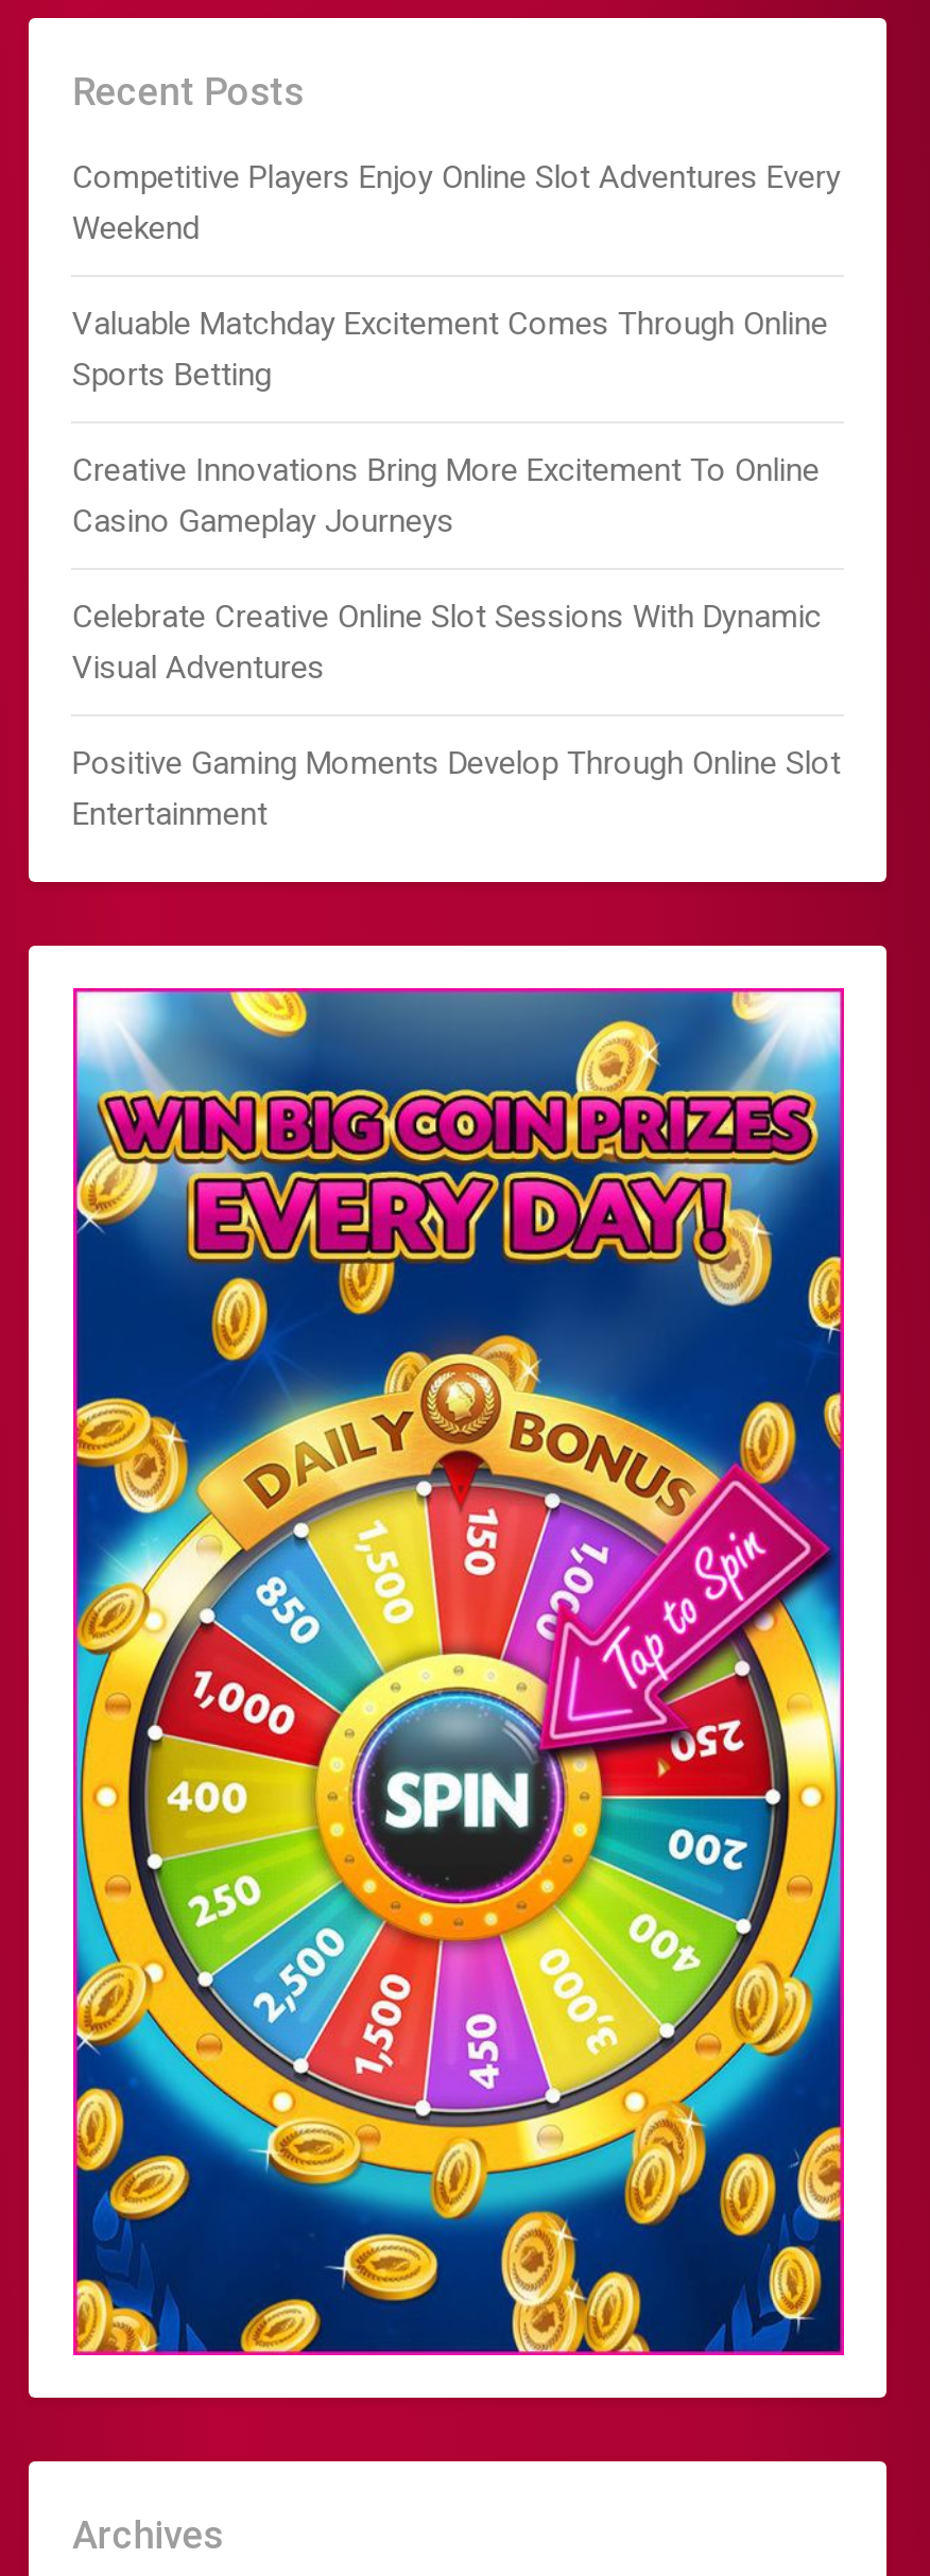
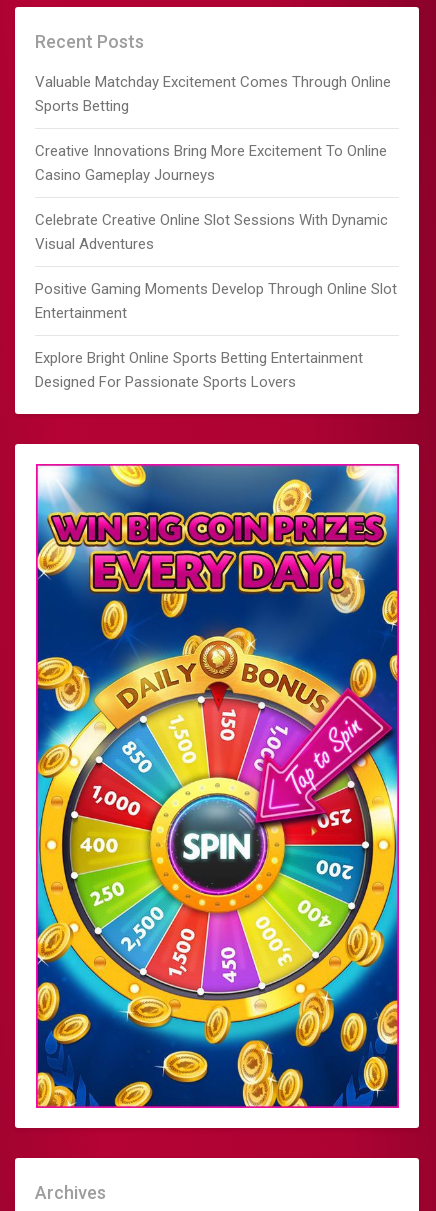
[72,158,841,247] Competitive Players Enjoy Online Slot Adventures Every | Weekend -> none
moved [72,304,841,833] -> [35,73,397,322]: Valuable Matchday Excitement Comes Through Online | Sports Betting | Creative Innovations Bring More Excitement To Online | Casino Gameplay Journeys | Celebrate Creative Online Slot Sessions With Dynamic | Visual Adventures | Positive Gaming Moments Develop Through Online Slot | Entertainment
none -> [35,349,363,391] Explore Bright Online Sports Betting Entertainment | Designed For Passionate Sports Lovers

